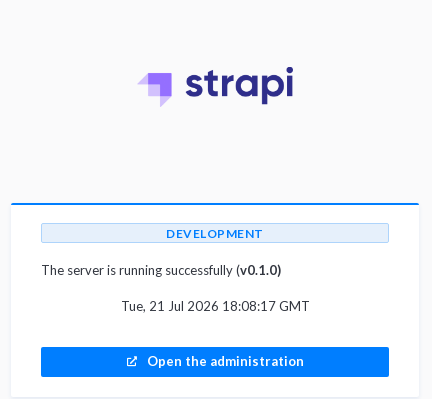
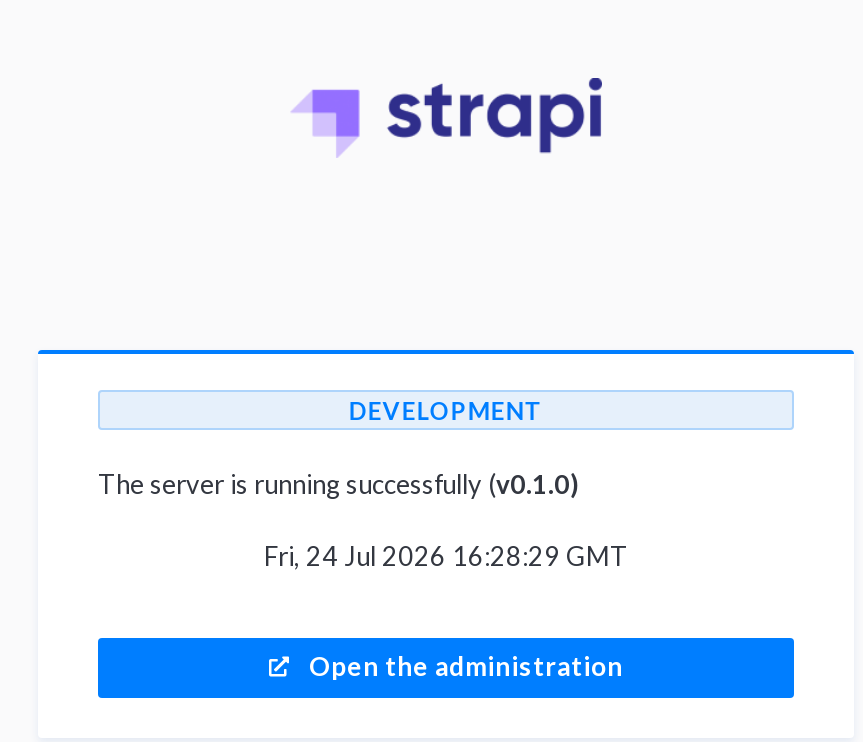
[120,298,309,314] Tue, 21 Jul 2026 18:08:17 GMT -> [264,540,628,572] Fri, 24 Jul 2026 16:28:29 GMT

